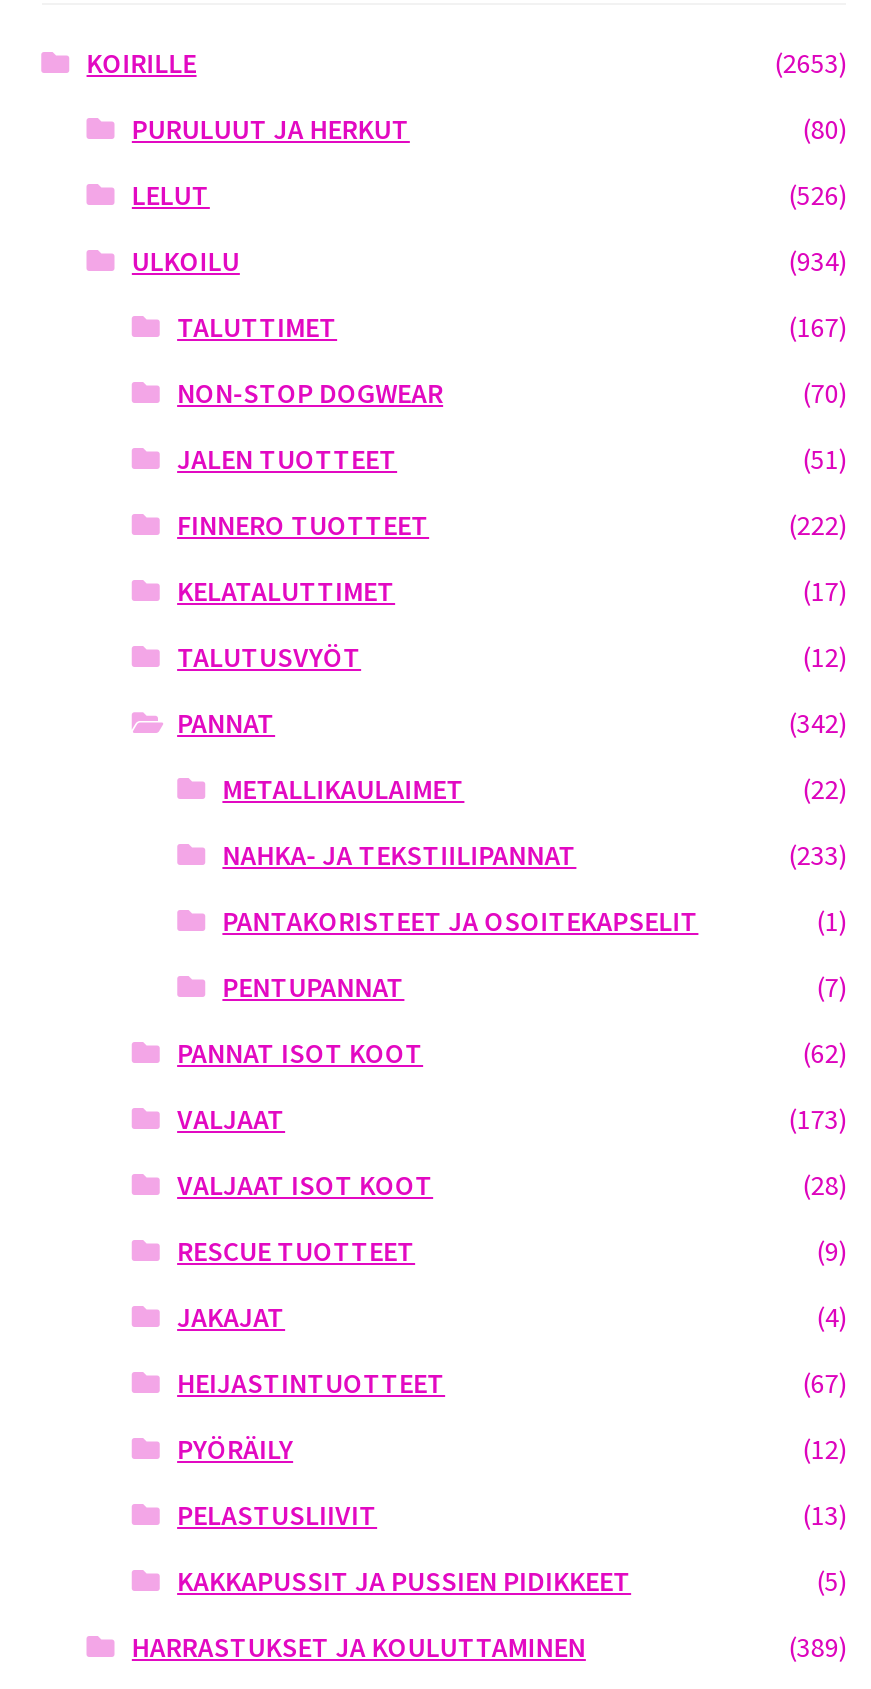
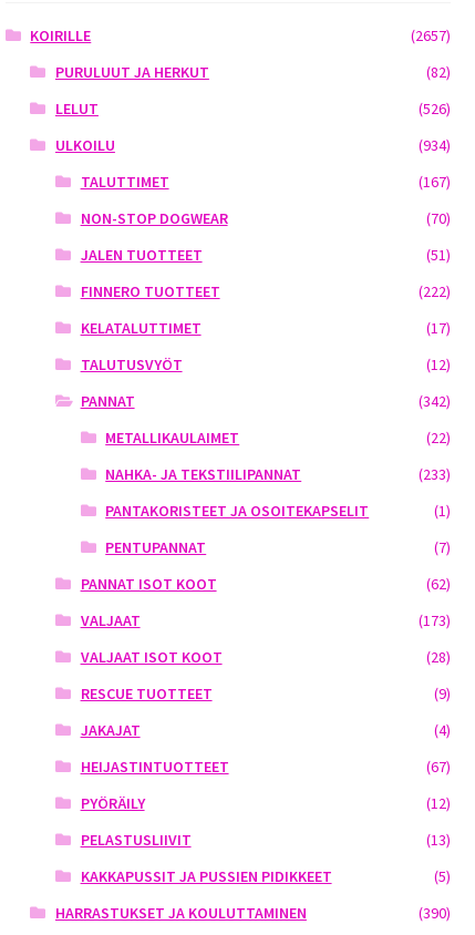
[775,45,847,81] (2653) -> [411,25,451,45] (2657)
[803,111,847,147] (80) -> [427,62,451,82] (82)
[789,1629,847,1665] (389) -> [419,903,451,923] (390)

